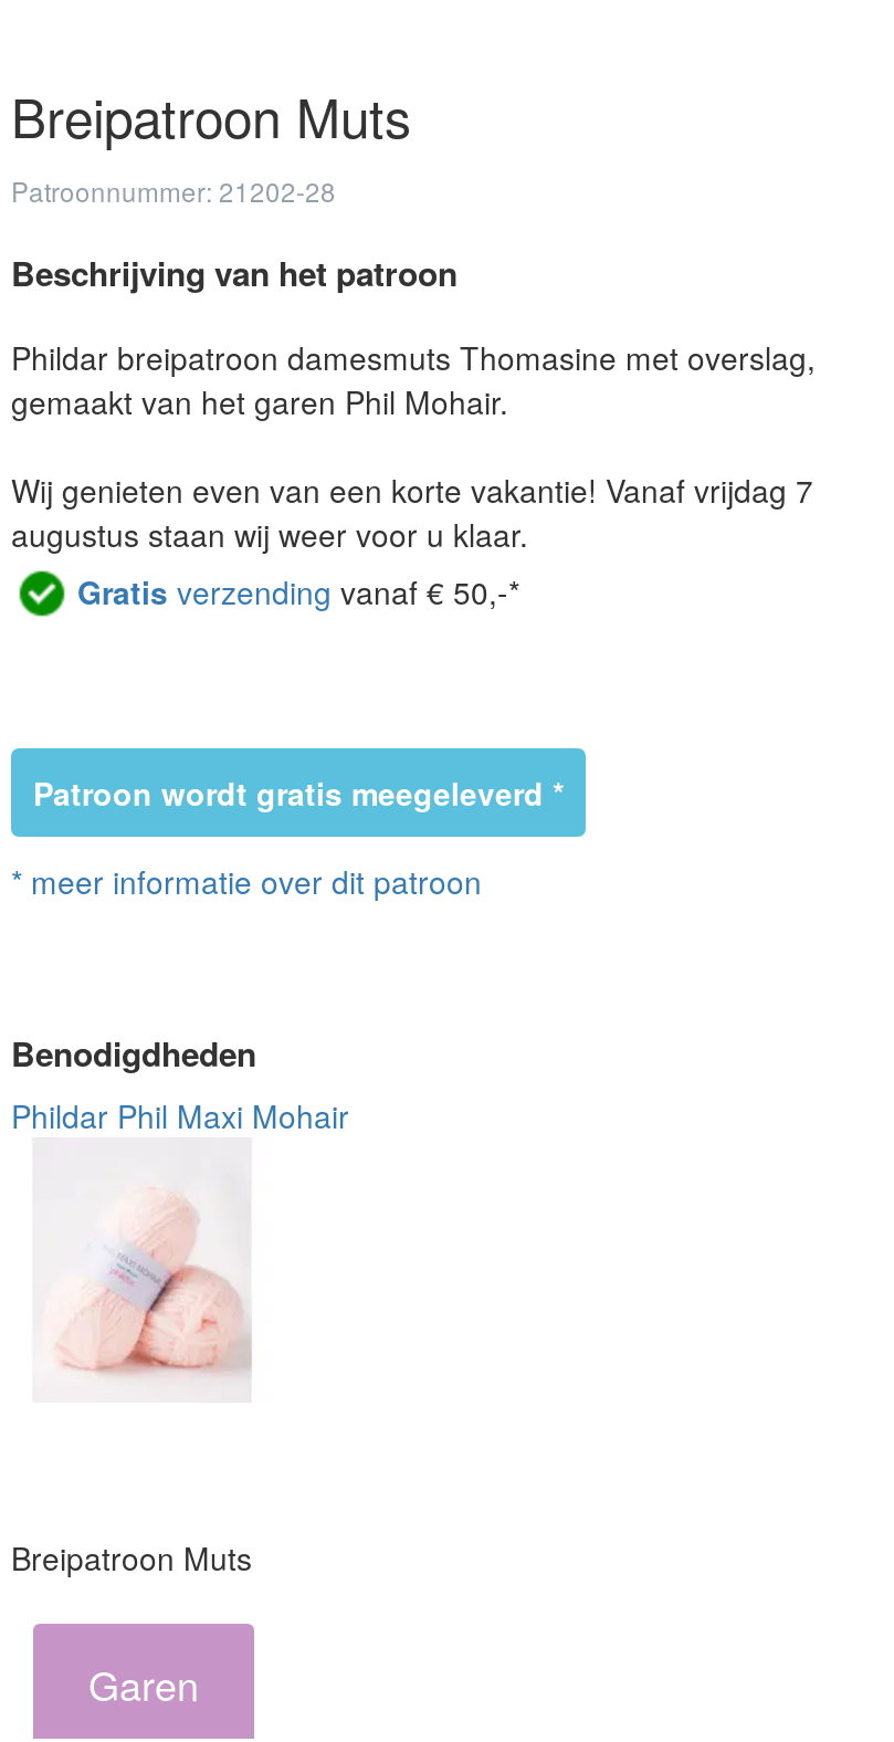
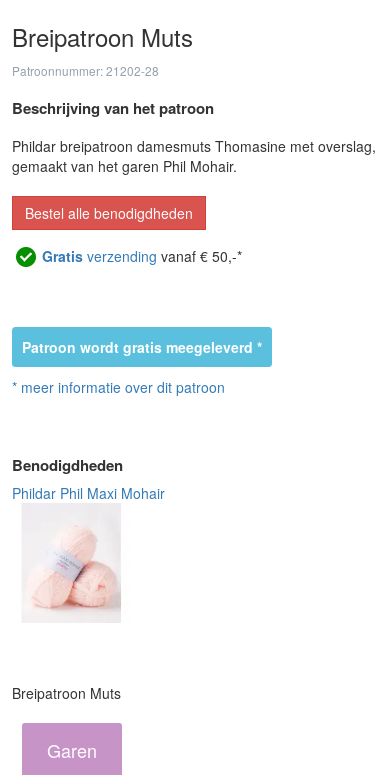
[11,468,813,557] Wij genieten even van een korte vakantie! Vanaf vrijdag 7 | augustus staan wij weer voor u klaar. -> [25,203,193,223] Bestel alle benodigdheden

